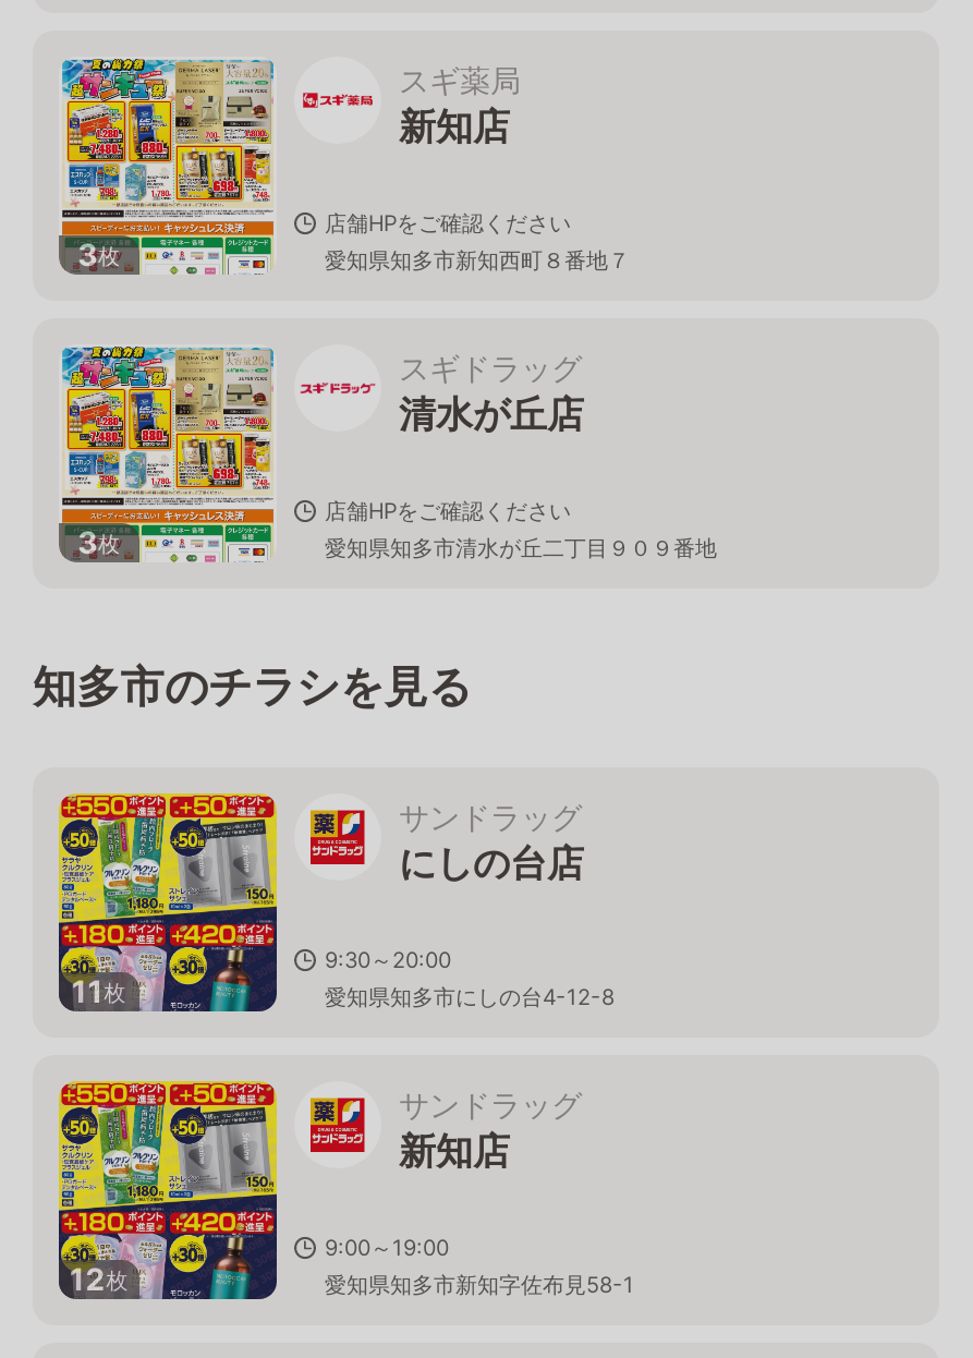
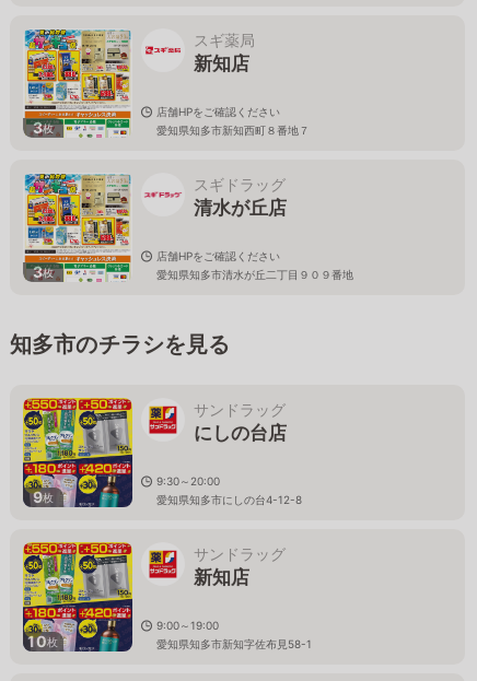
[72,972,127,1009] 11枚 -> [32,487,54,506] 9枚
[70,1260,129,1297] 12枚 -> [28,632,59,650] 10枚

